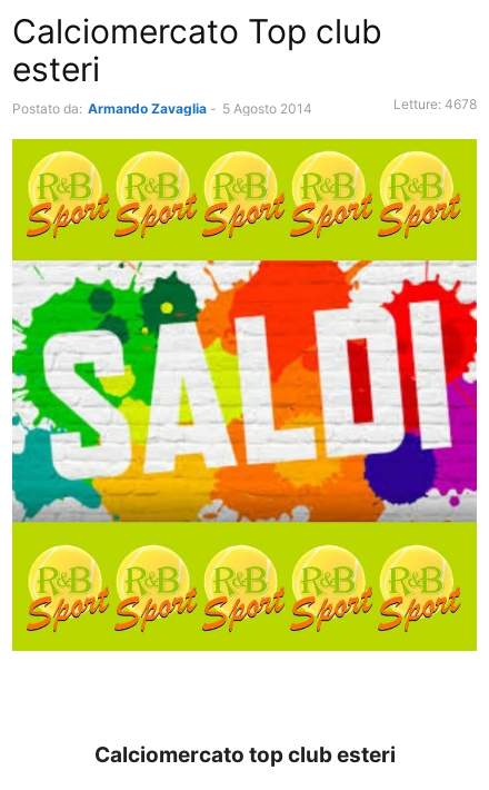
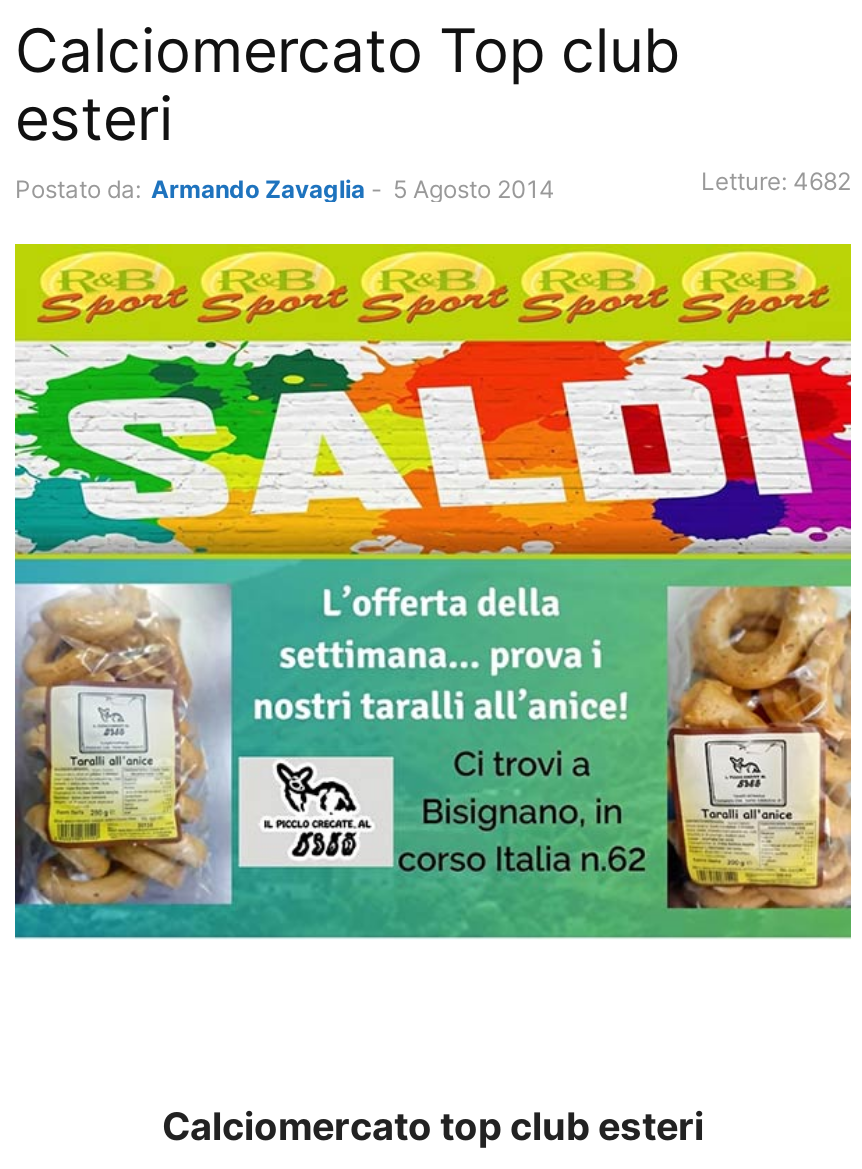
[393,96,477,112] Letture: 4678 -> [701,166,851,196] Letture: 4682
[11,144,478,652] [image] -> [13,250,853,940] [image]

